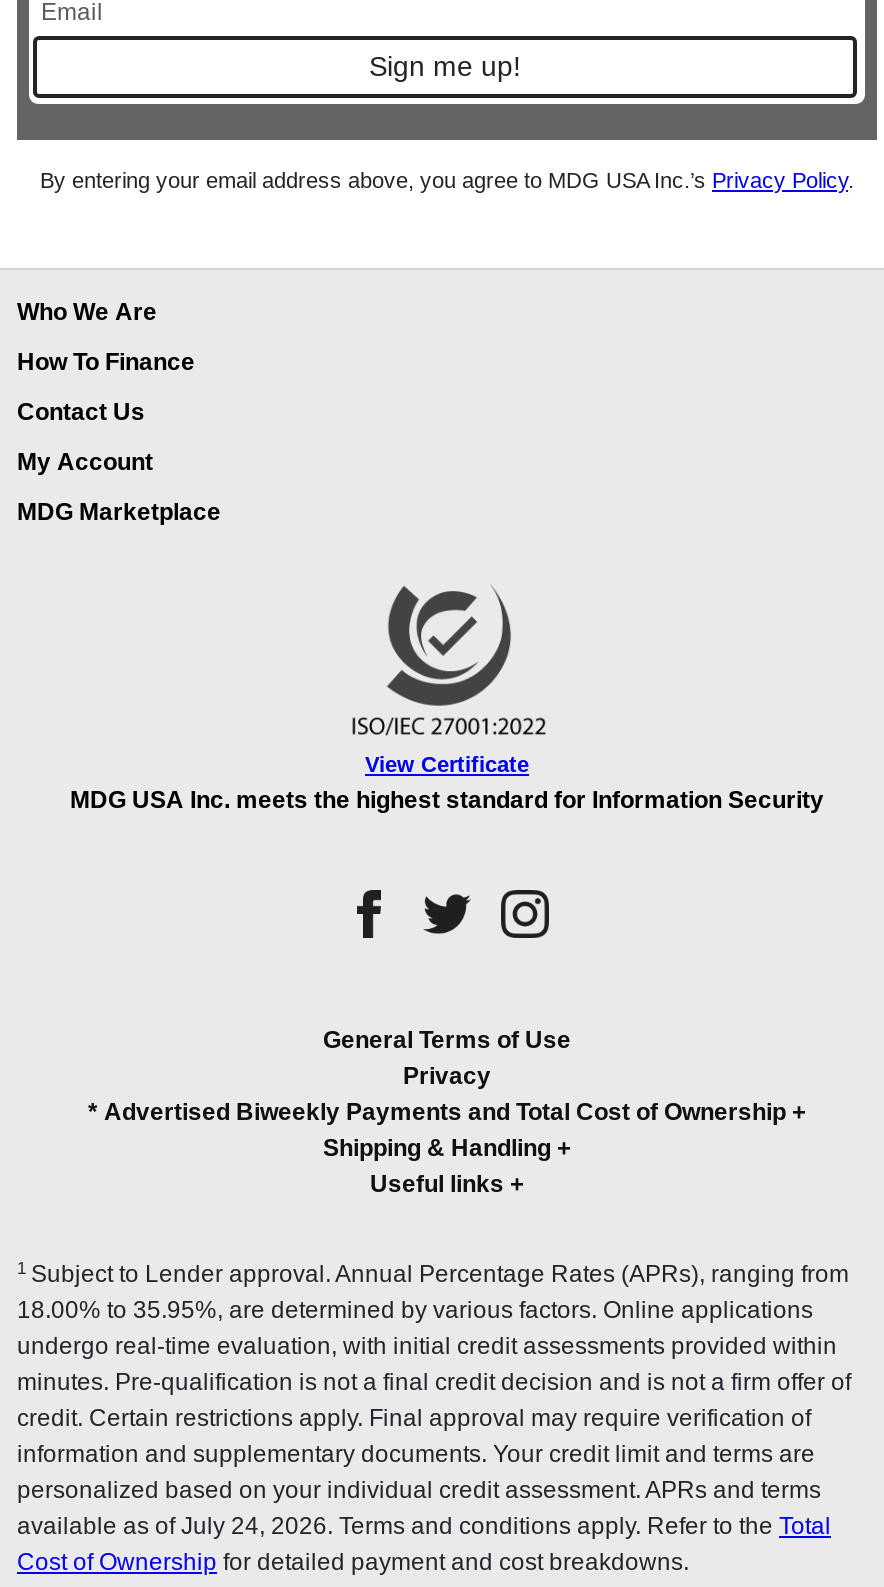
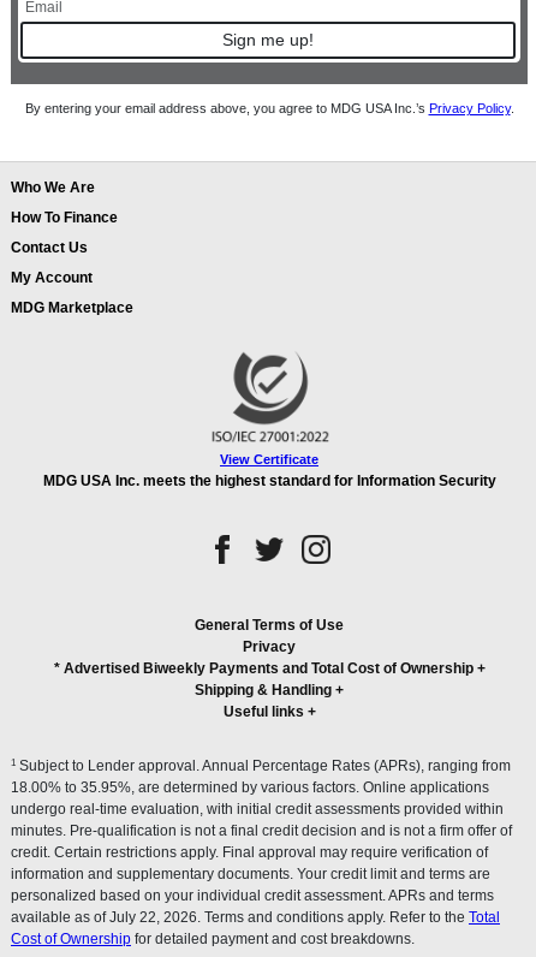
[17,1512,831,1540] available as of July 24, 2026. Terms and conditions apply. Refer to the Total -> [11,909,500,926] available as of July 22, 2026. Terms and conditions apply. Refer to the Total

